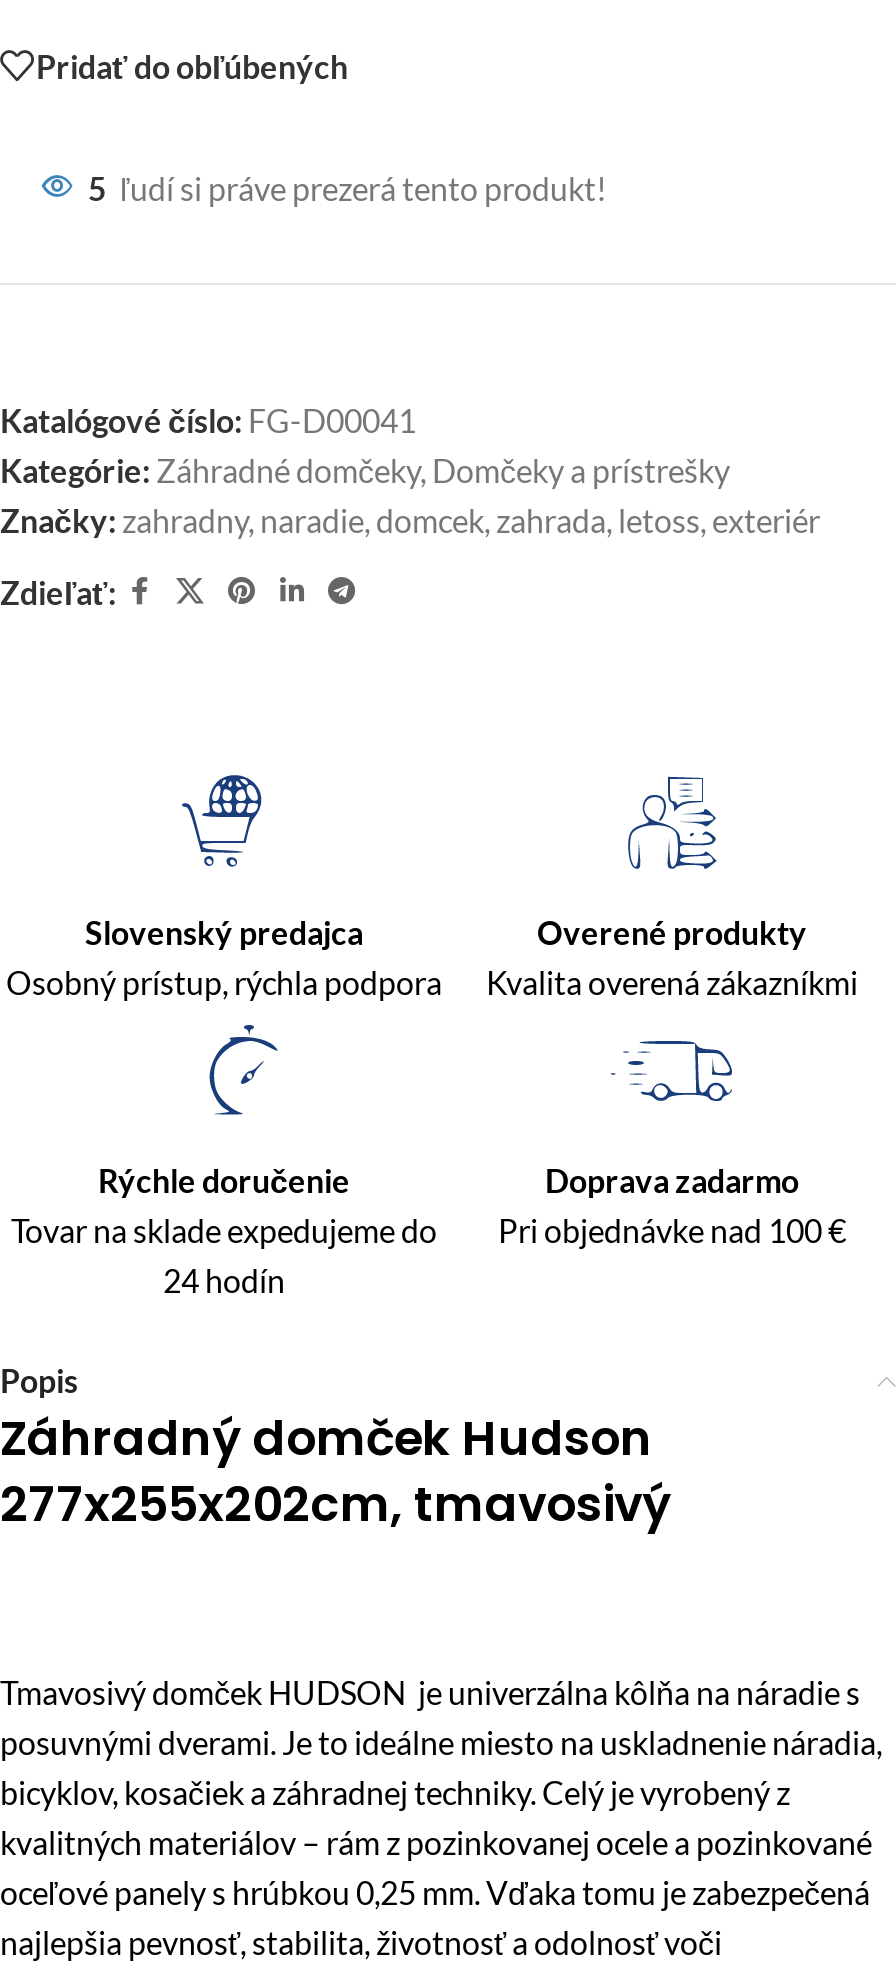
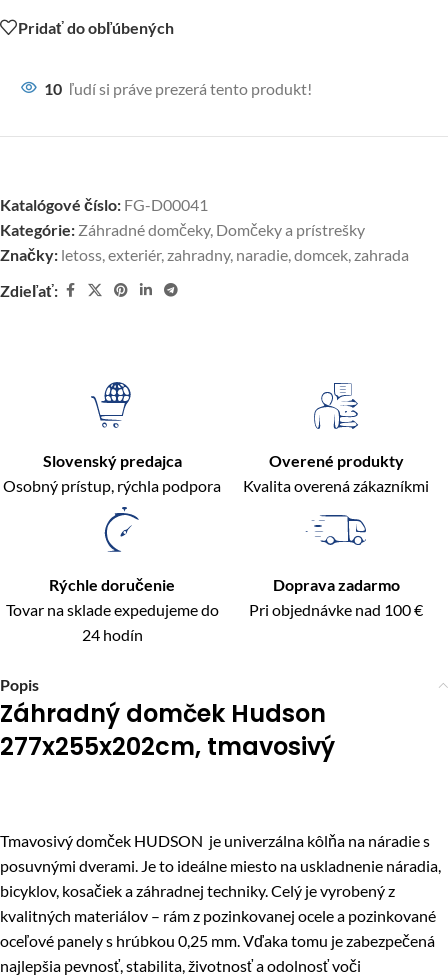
[88,169,606,207] 5 ľudí si práve prezerá tento produkt! -> [44,79,312,98] 10 ľudí si práve prezerá tento produkt!
[0,501,820,539] Značky: zahradny, naradie, domcek, zahrada, letoss, exteriér -> [0,245,409,264] Značky: letoss, exteriér, zahradny, naradie, domcek, zahrada

